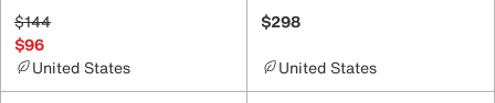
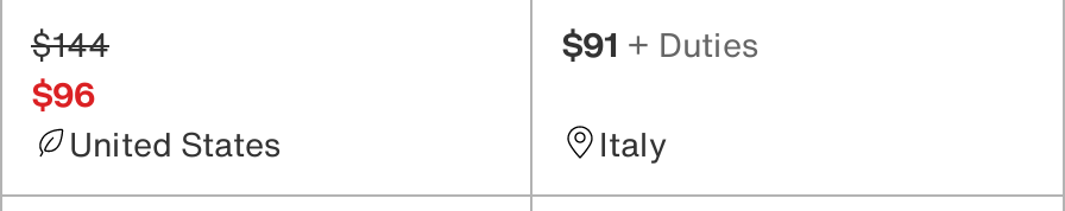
[261,10,301,33] $298 -> [561,19,758,69] $91 + Duties
[278,56,377,79] United States -> [599,118,668,168] Italy

